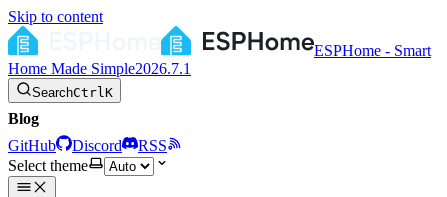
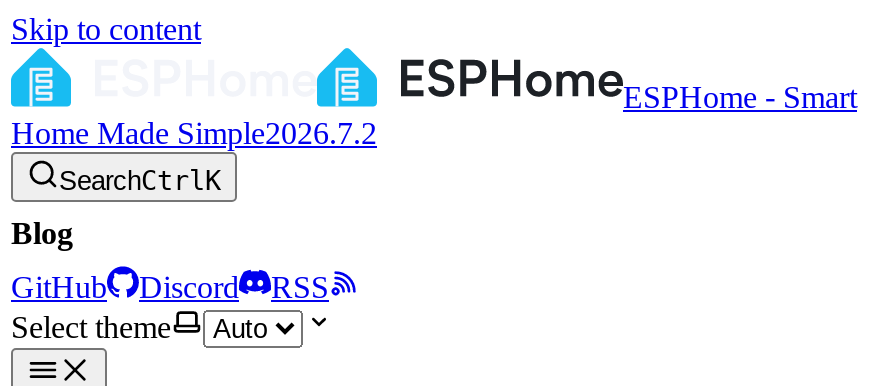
[8,60,191,77] Home Made Simple2026.7.1 -> [11,116,377,150] Home Made Simple2026.7.2

